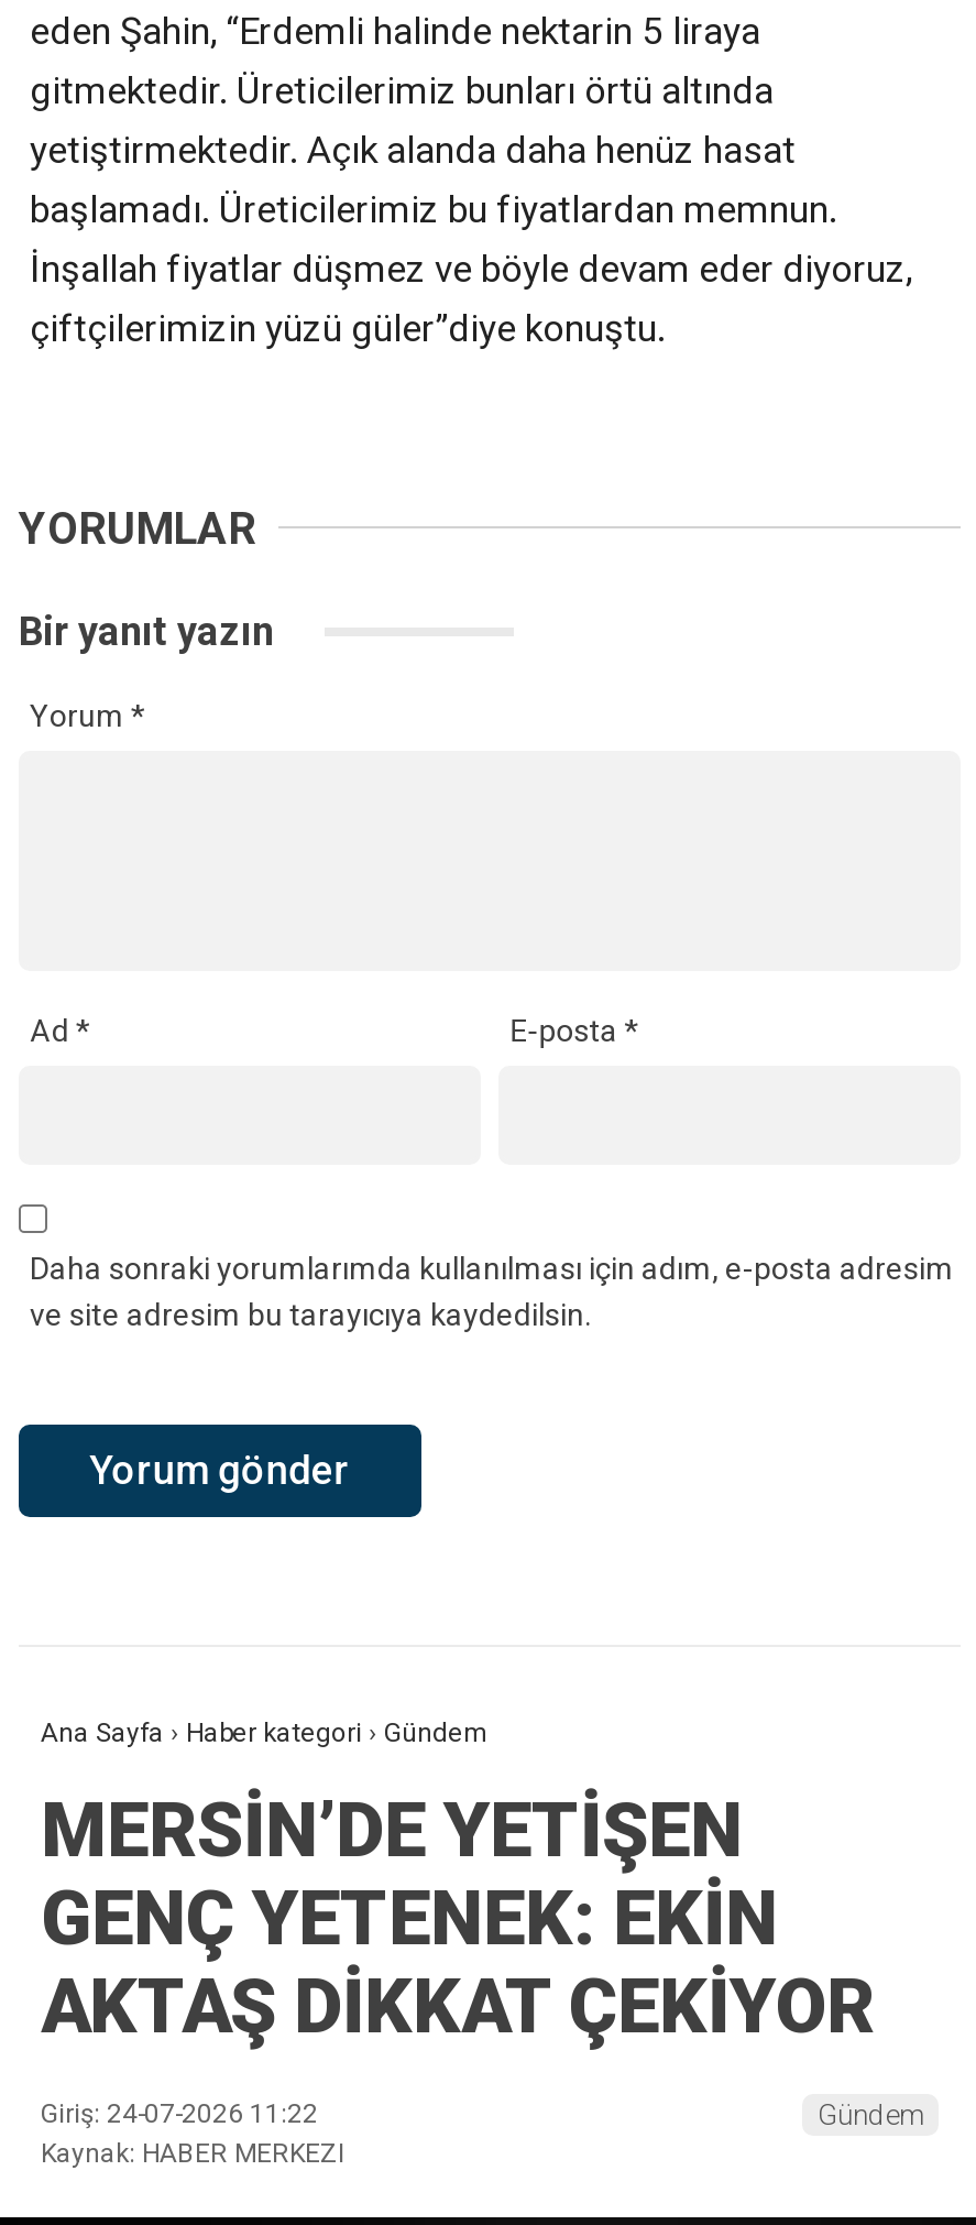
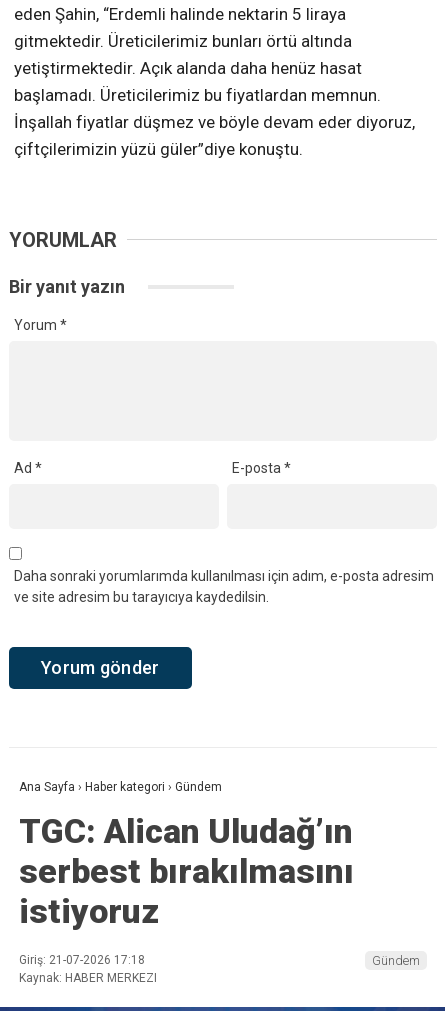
[41,1785,875,2050] MERSİN’DE YETİŞEN | GENÇ YETENEK: EKİN | AKTAŞ DİKKAT ÇEKİYOR -> [19,811,354,931] TGC: Alican Uludağ’ın | serbest bırakılmasını | istiyoruz
[41,2098,318,2129] Giriş: 24-07-2026 11:22 -> [19,953,145,967] Giriş: 21-07-2026 17:18

